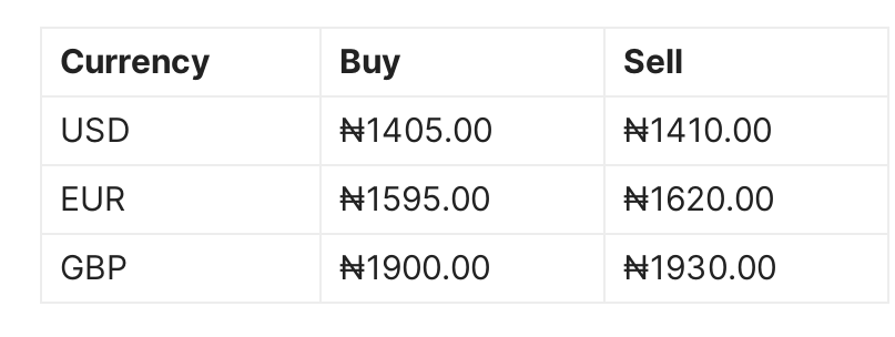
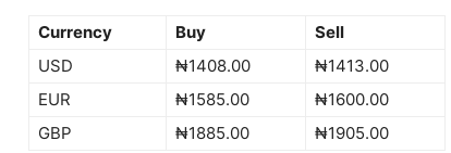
[339,109,492,151] ₦1405.00 -> [175,55,251,76] ₦1408.00
[623,109,772,151] ₦1410.00 -> [315,55,389,76] ₦1413.00
[339,178,490,220] ₦1595.00 -> [175,89,249,110] ₦1585.00
[623,178,774,220] ₦1620.00 -> [315,89,389,110] ₦1600.00
[339,246,490,288] ₦1900.00 -> [175,123,249,143] ₦1885.00
[623,246,776,288] ₦1930.00 -> [315,123,389,143] ₦1905.00

